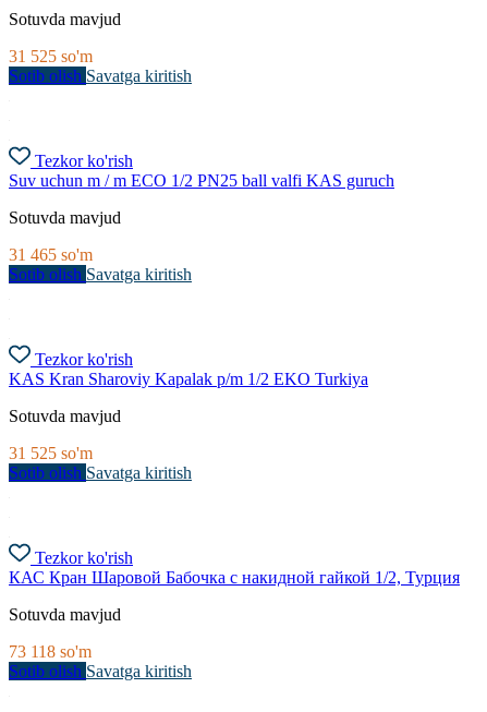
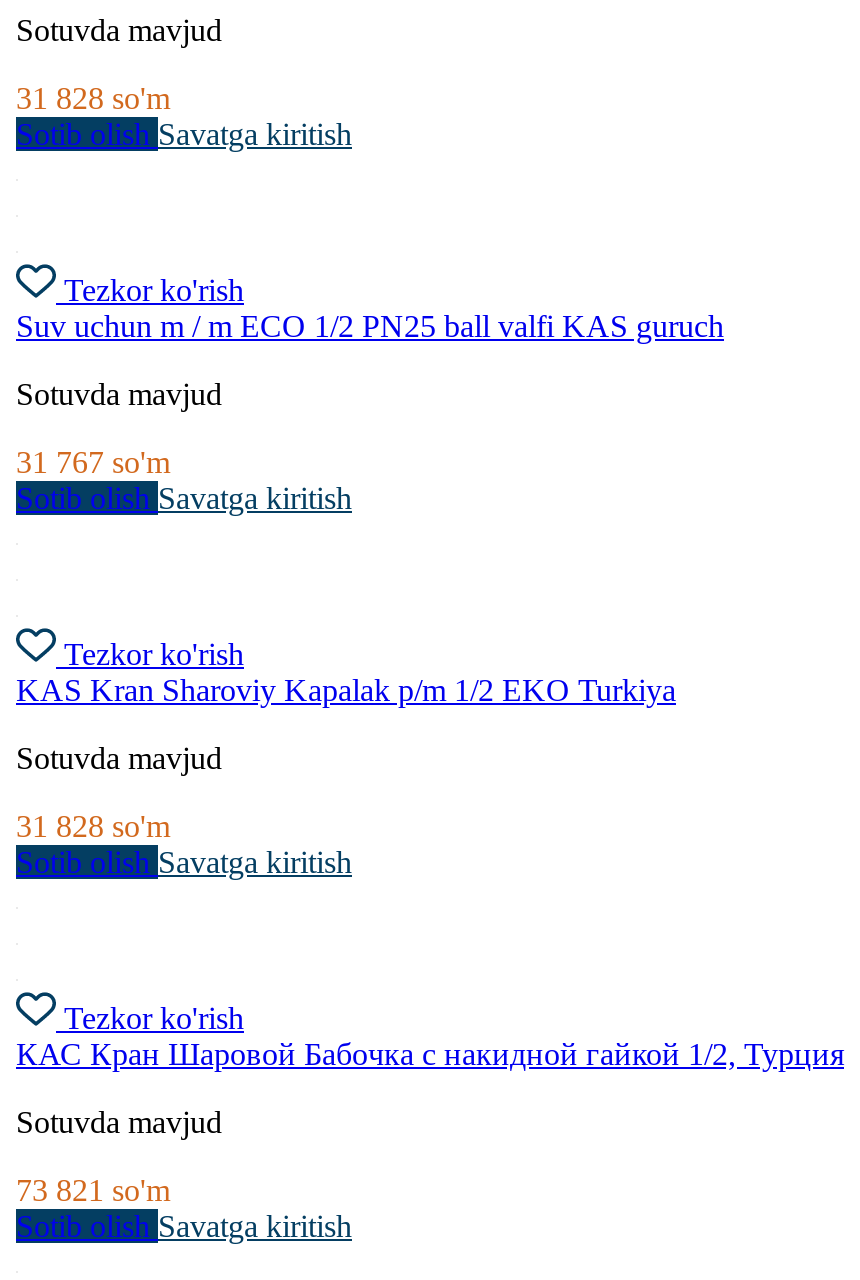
[9,47,93,65] 31 525 so'm -> [16,81,170,115] 31 828 so'm
[9,245,93,264] 31 465 so'm -> [16,445,170,479] 31 767 so'm
[9,444,93,462] 31 525 so'm -> [16,809,170,843] 31 828 so'm
[9,642,92,661] 73 118 so'm -> [16,1173,170,1207] 73 821 so'm

